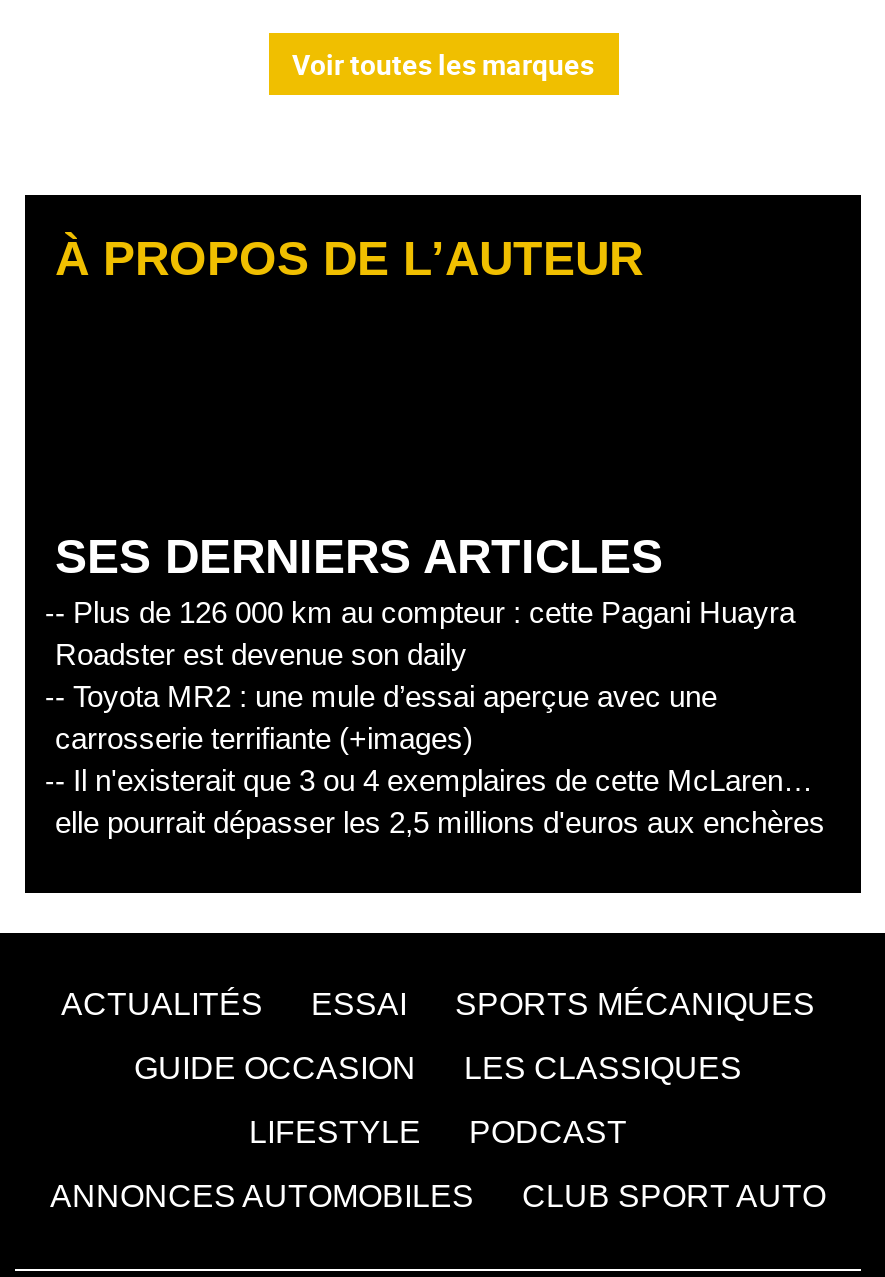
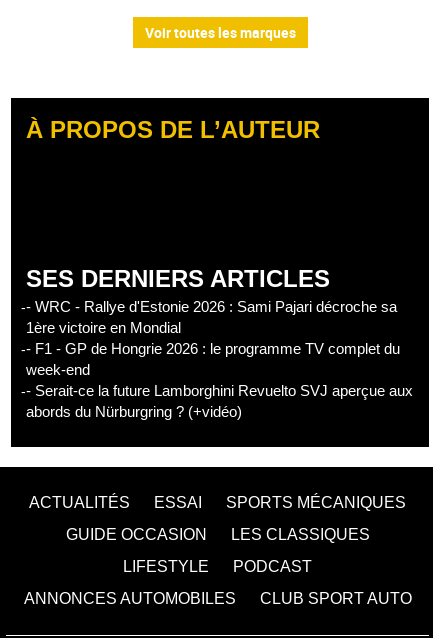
[55,595,825,839] - Plus de 126 000 km au compteur : cette Pagani Huayra | Roadster est devenue son daily | - Toyota MR2 : une mule d’essai aperçue avec une | carrosserie terrifiante (+images) | - Il n'existerait que 3 ou 4 exemplaires de cette McLaren… | elle pourrait dépasser les 2,5 millions d'euros aux enchères -> [26,298,413,420] - WRC - Rallye d'Estonie 2026 : Sami Pajari décroche sa | 1ère victoire en Mondial | - F1 - GP de Hongrie 2026 : le programme TV complet du | week-end | - Serait-ce la future Lamborghini Revuelto SVJ aperçue aux | abords du Nürburgring ? (+vidéo)

